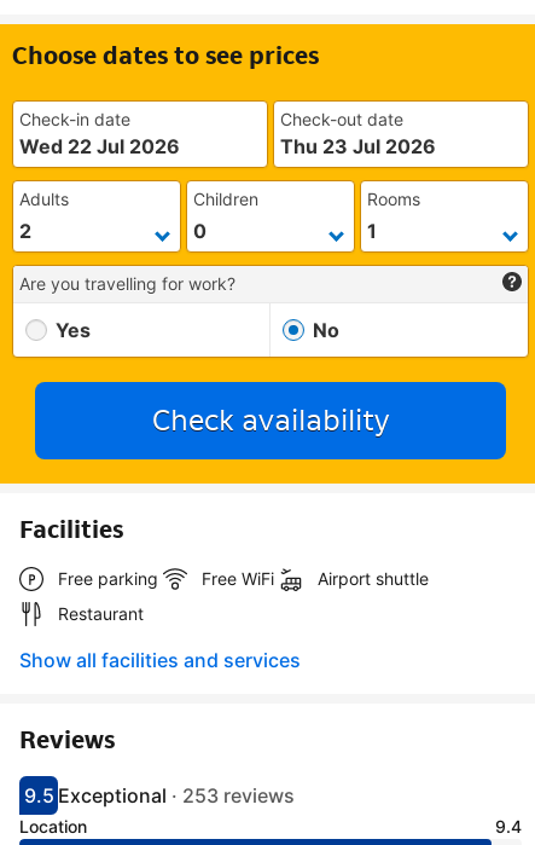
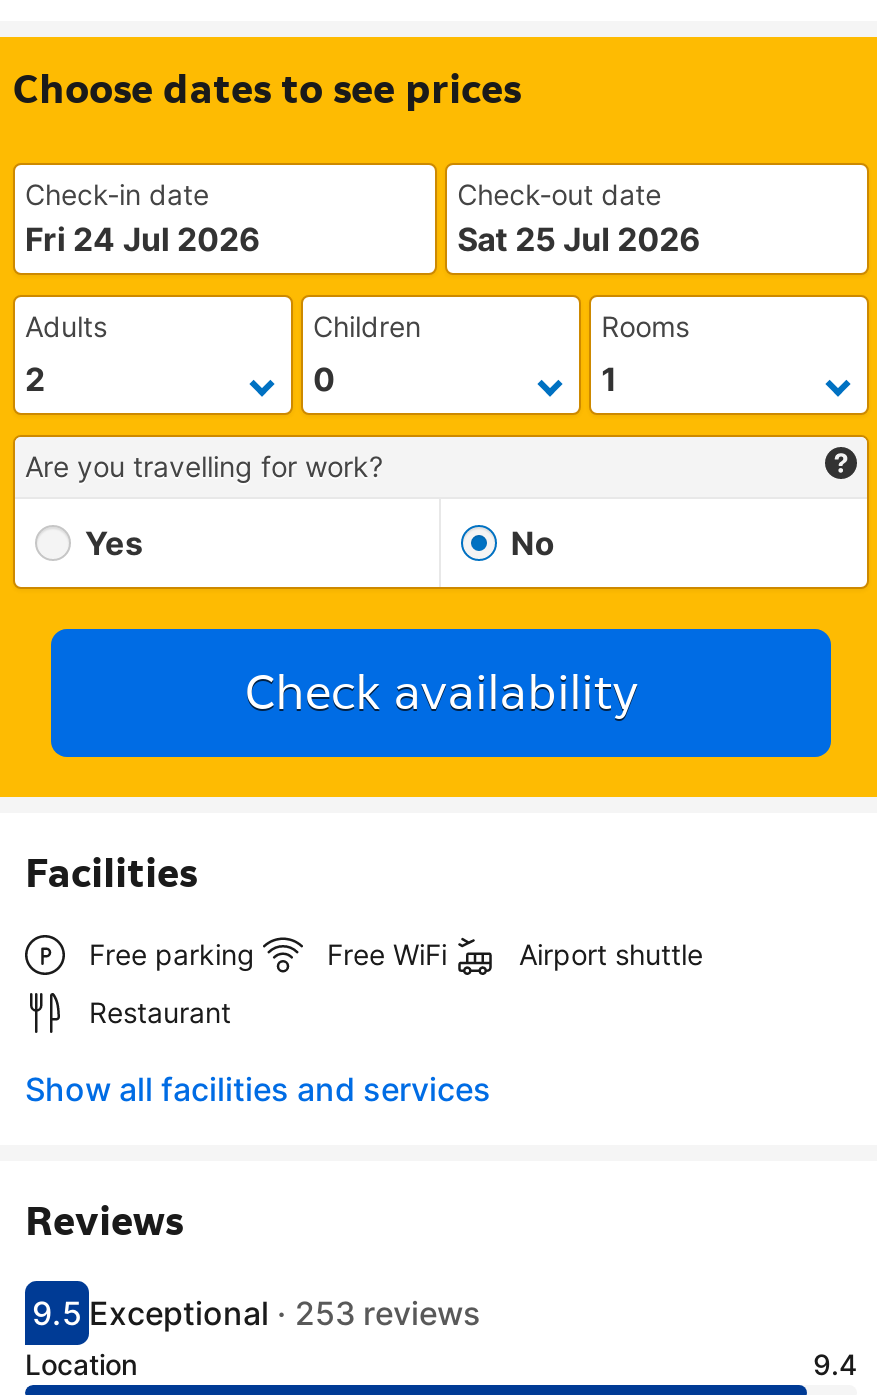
[19,134,180,158] Wed 22 Jul 2026 -> [25,219,261,259] Fri 24 Jul 2026
[280,134,436,158] Thu 23 Jul 2026 -> [457,219,701,259] Sat 25 Jul 2026

